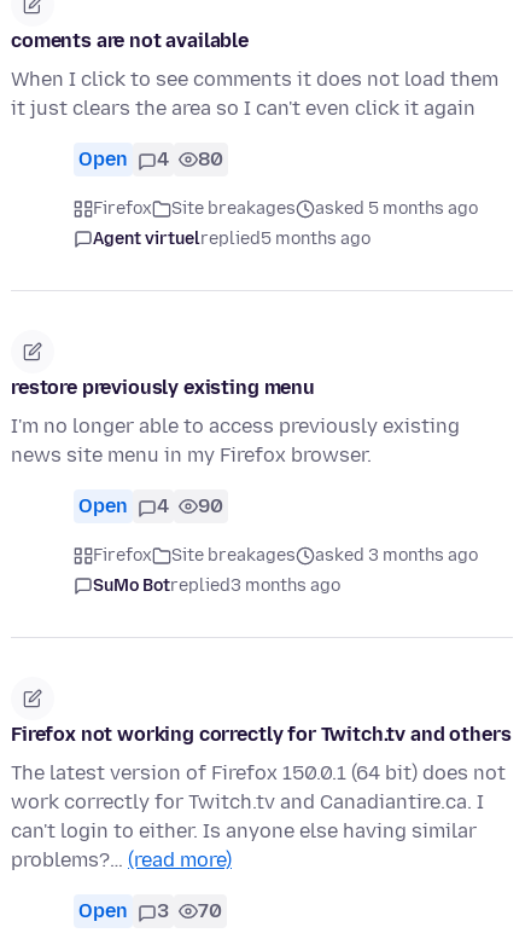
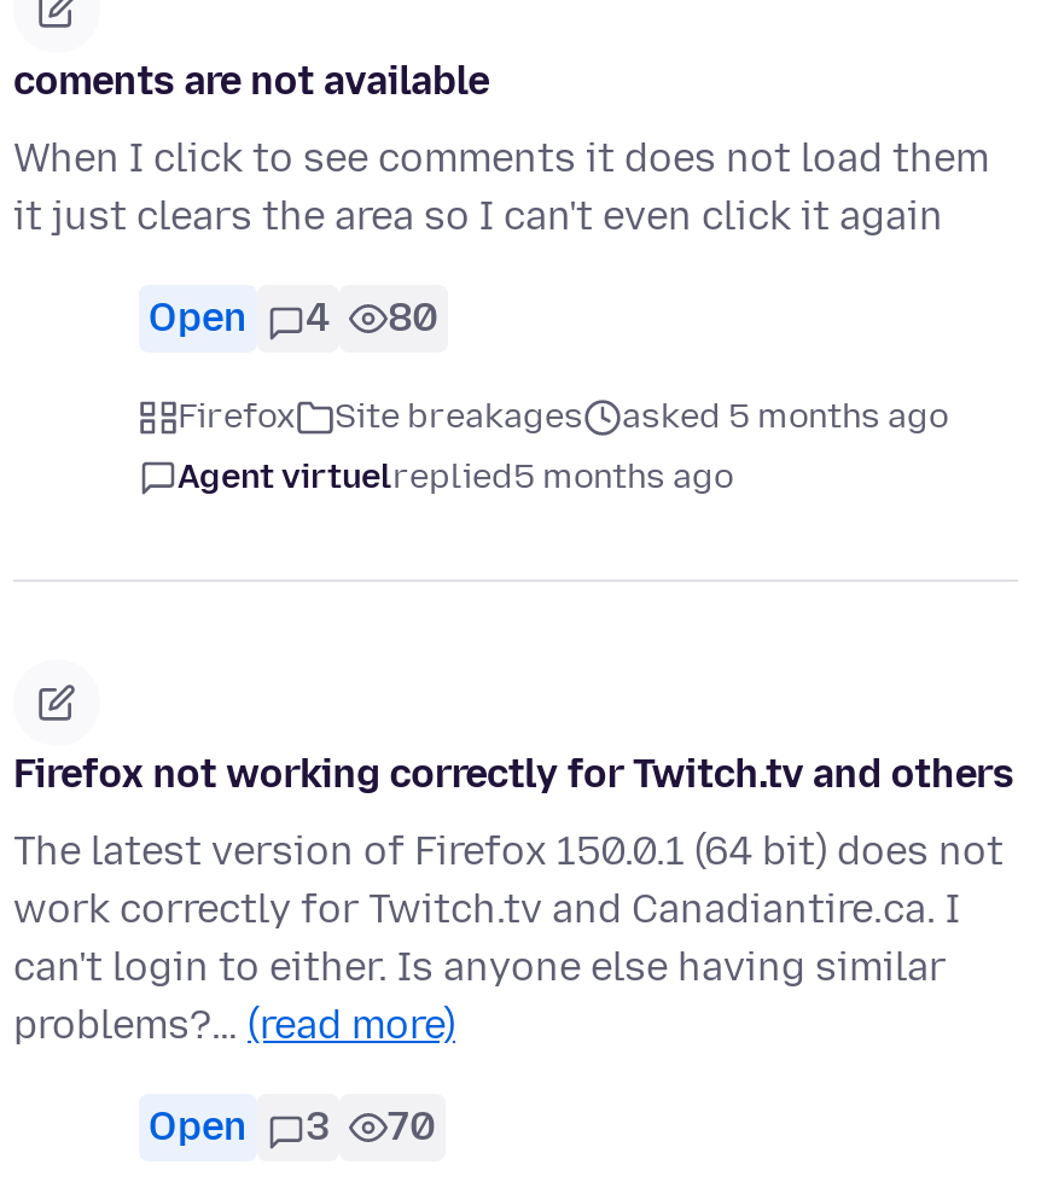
[11,376,478,596] restore previously existing menu | I'm no longer able to access previously existing | news site menu in my Firefox browser. | Open | 4 | 90 | Firefox | Site breakages | asked 3 months ago | SuMo Botreplied 3 months ago -> none

